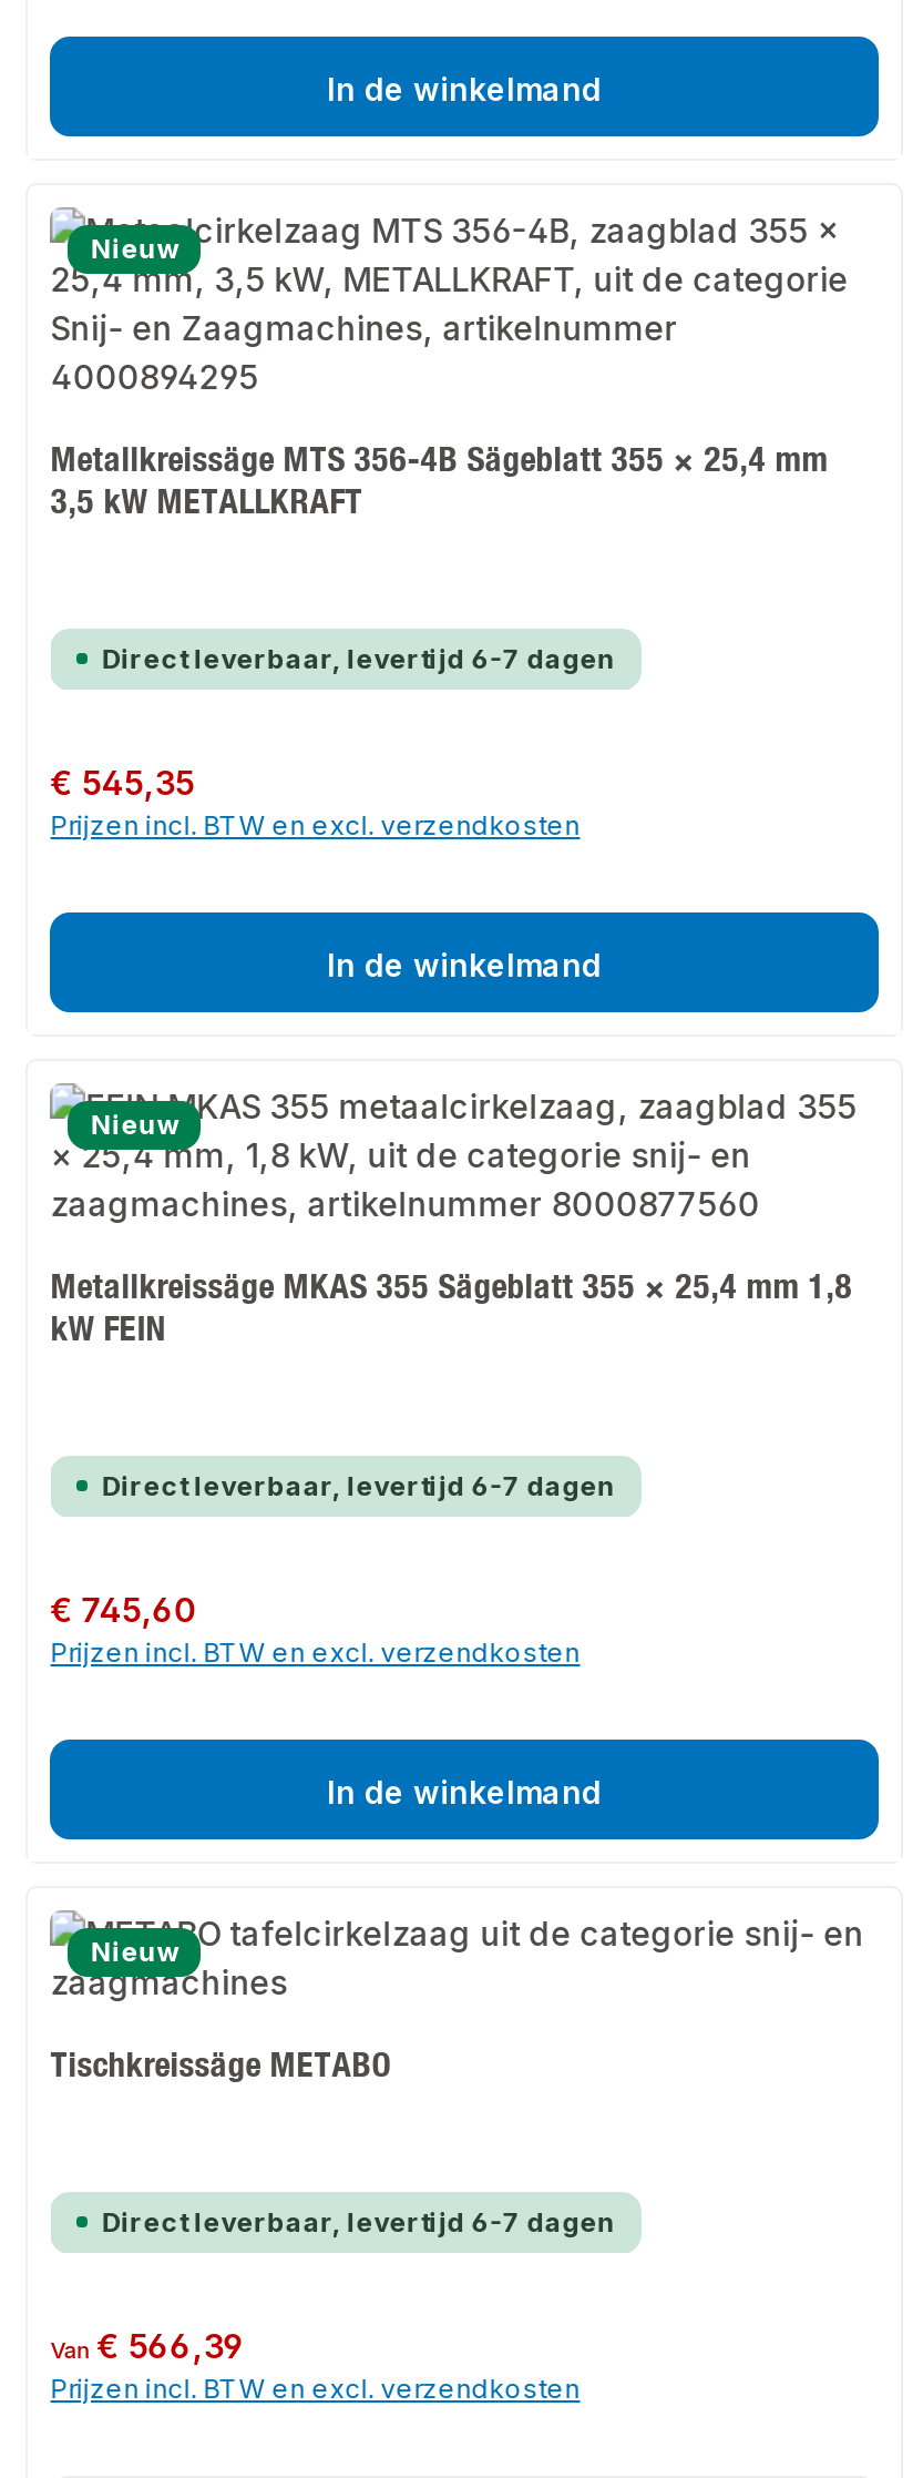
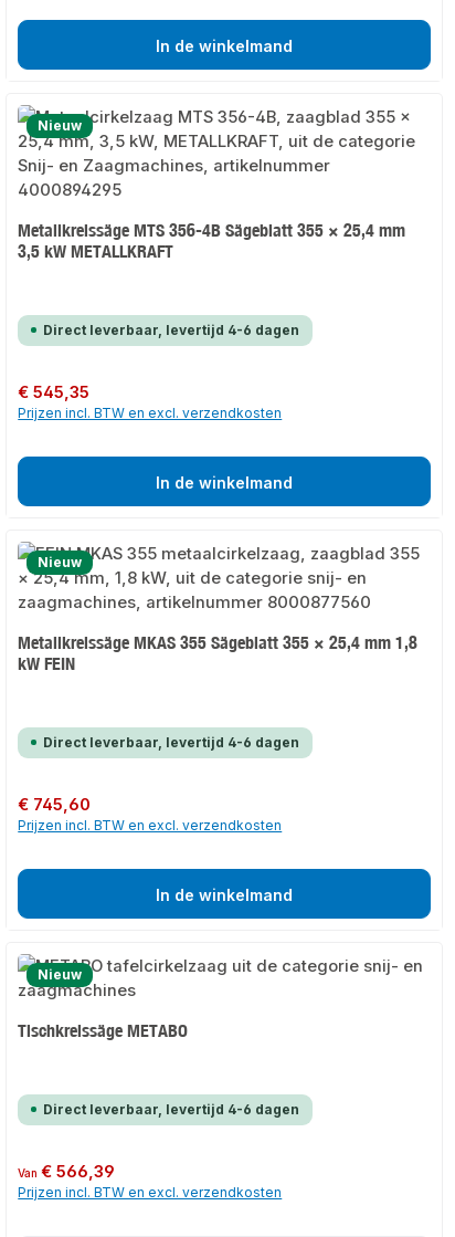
[101,641,616,674] Direct leverbaar, levertijd 6-7 dagen -> [43,321,300,338] Direct leverbaar, levertijd 4-6 dagen
[101,1468,616,1501] Direct leverbaar, levertijd 6-7 dagen -> [43,734,300,750] Direct leverbaar, levertijd 4-6 dagen
[101,2205,616,2238] Direct leverbaar, levertijd 6-7 dagen -> [43,1101,300,1117] Direct leverbaar, levertijd 4-6 dagen

